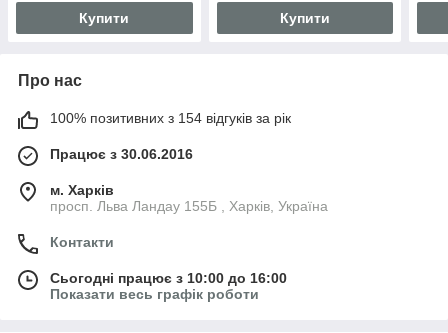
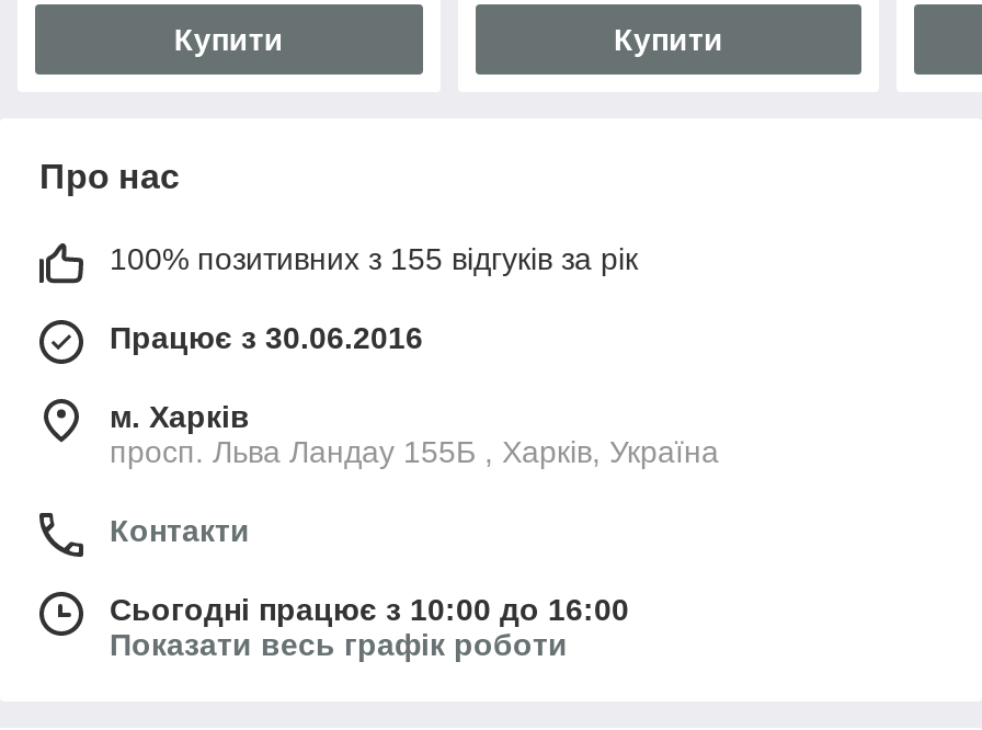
[50,110,291,126] 100% позитивних з 154 відгуків за рік -> [110,242,638,277] 100% позитивних з 155 відгуків за рік

